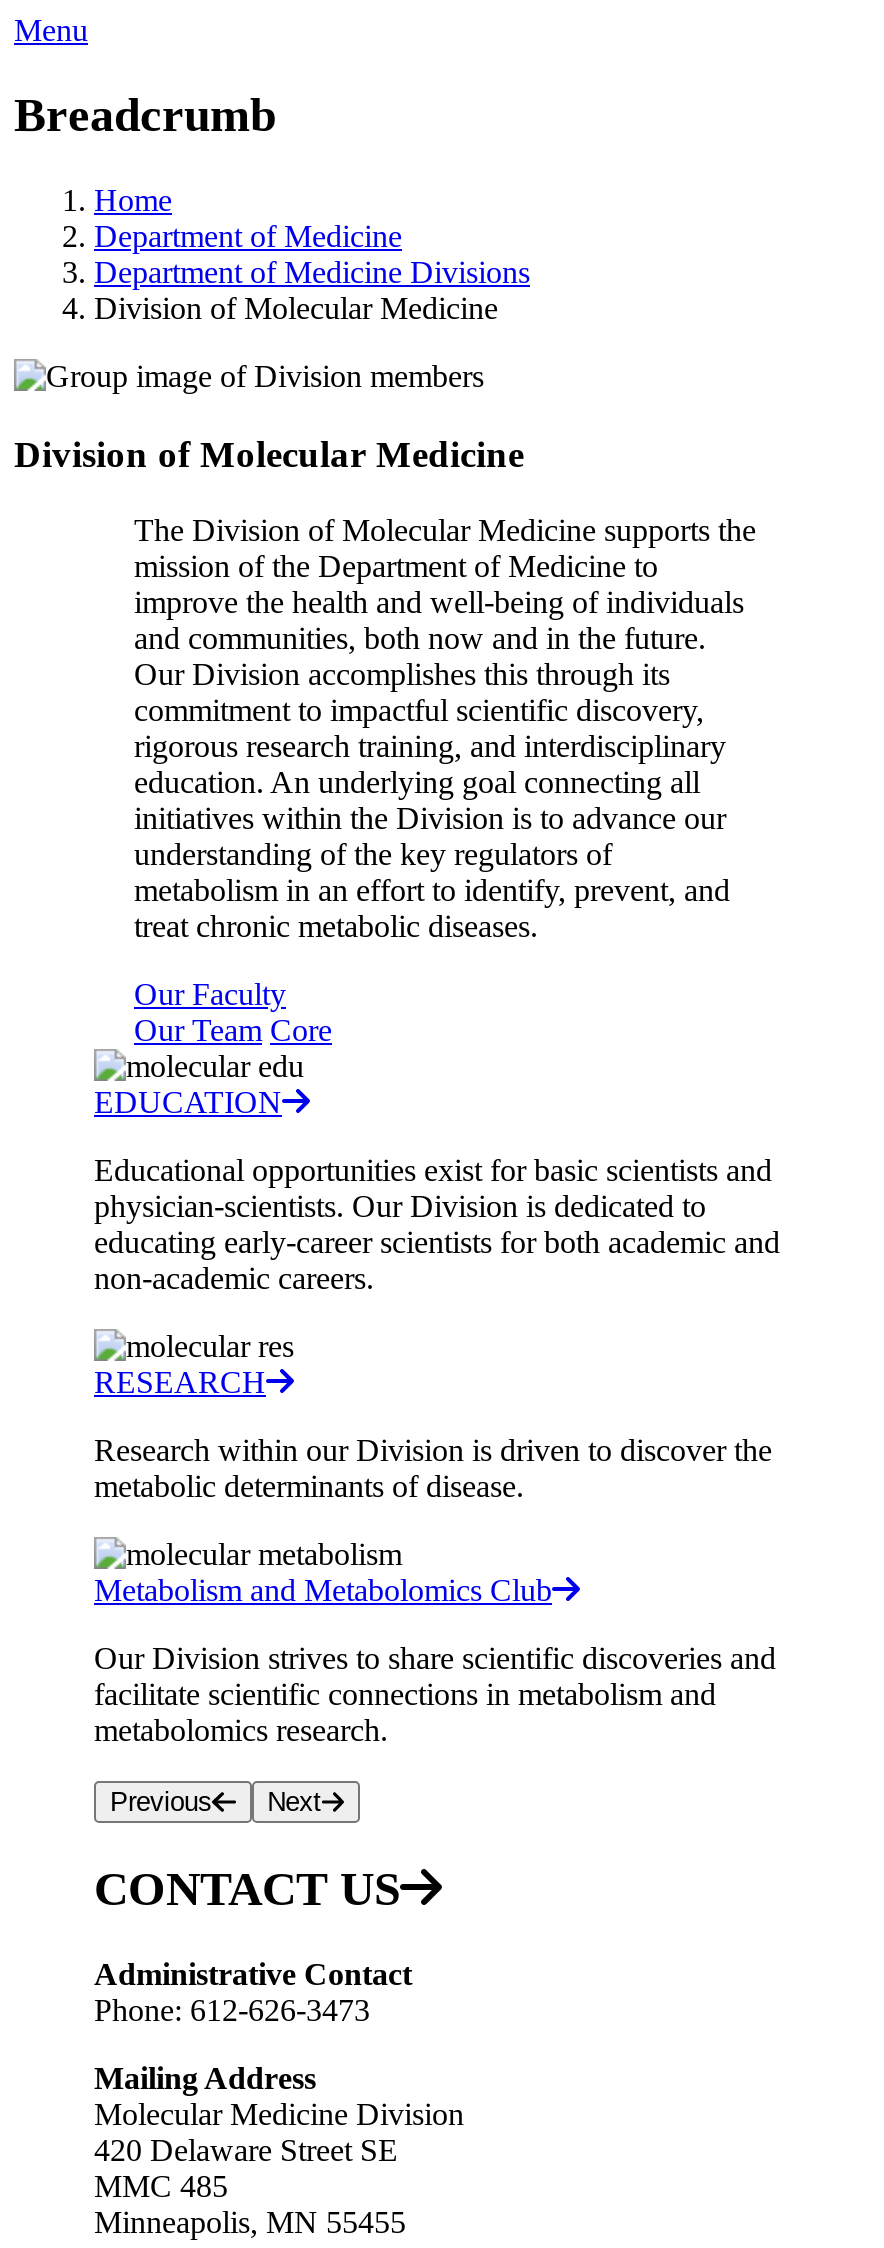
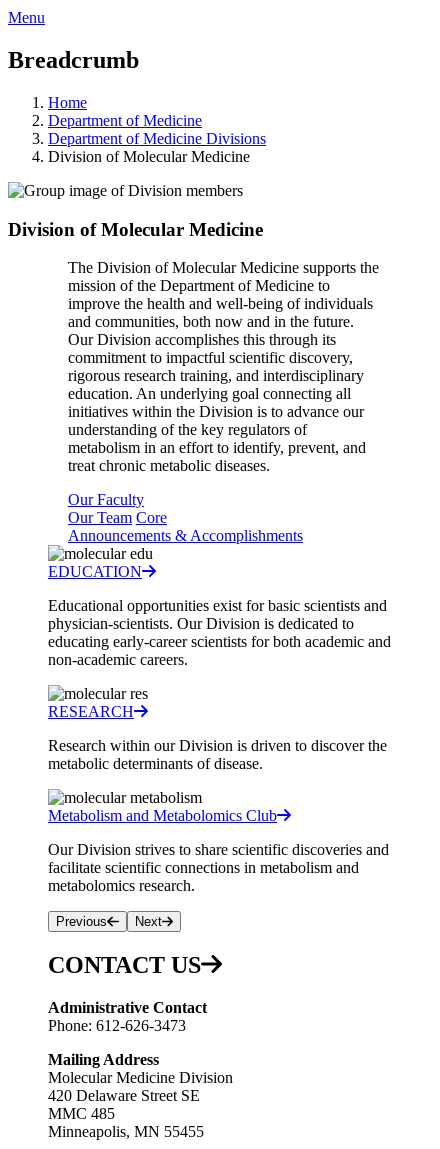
none -> [68,527,303,544] Announcements & Accomplishments

